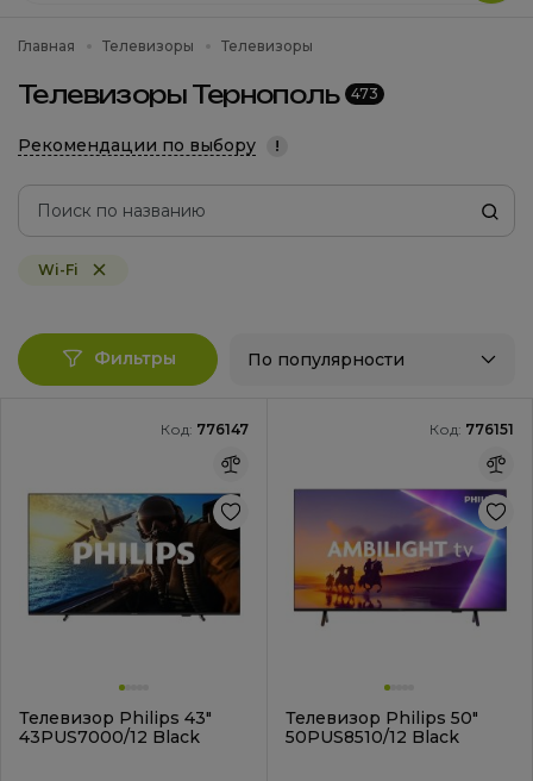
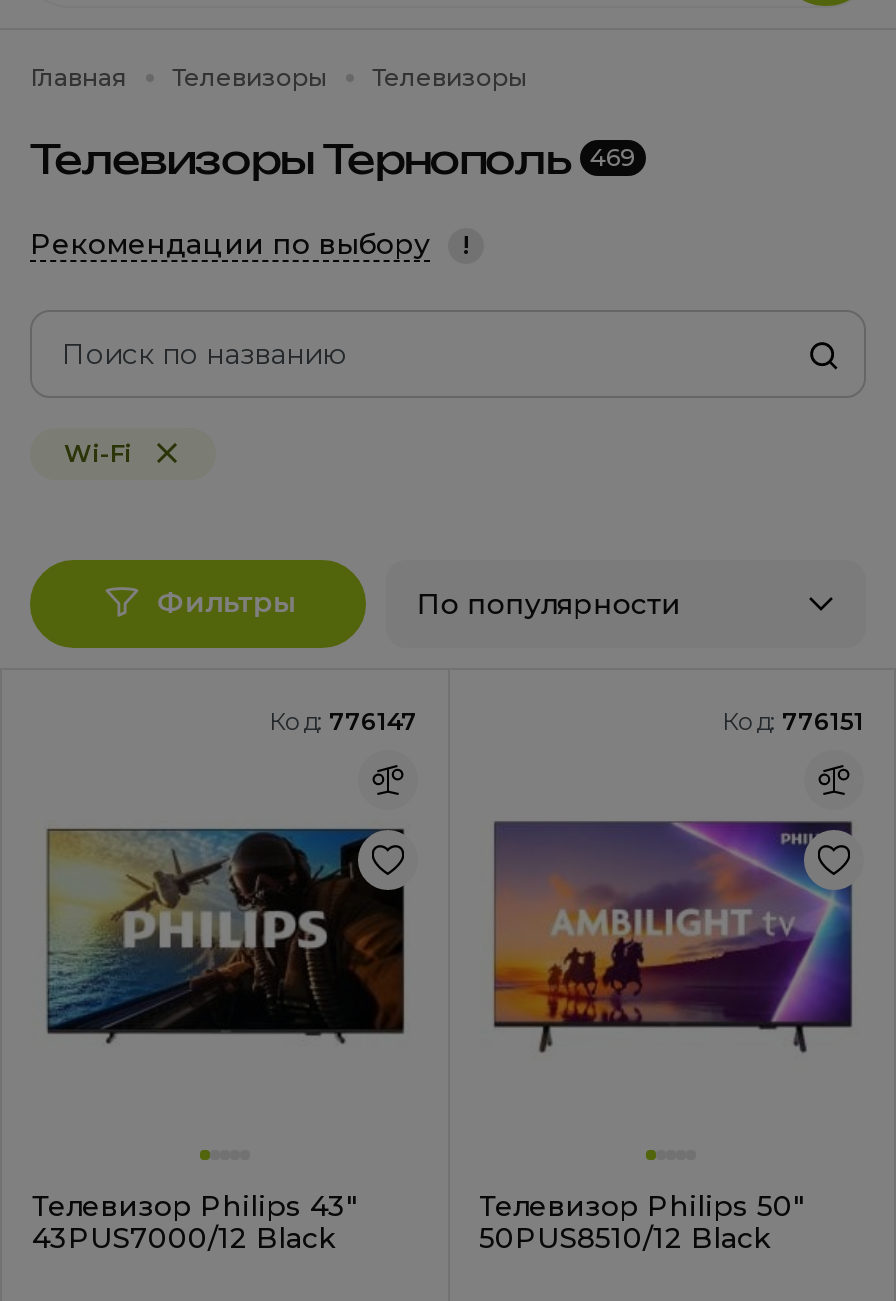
[18,80,378,110] Телевизоры Тернополь 473 -> [30,134,636,184] Телевизоры Тернополь 469

